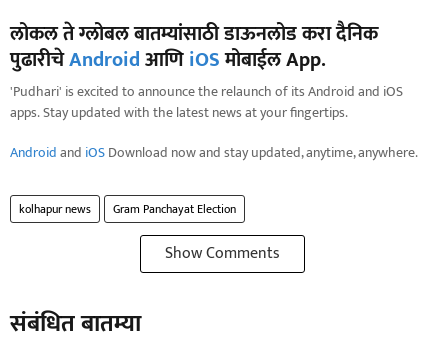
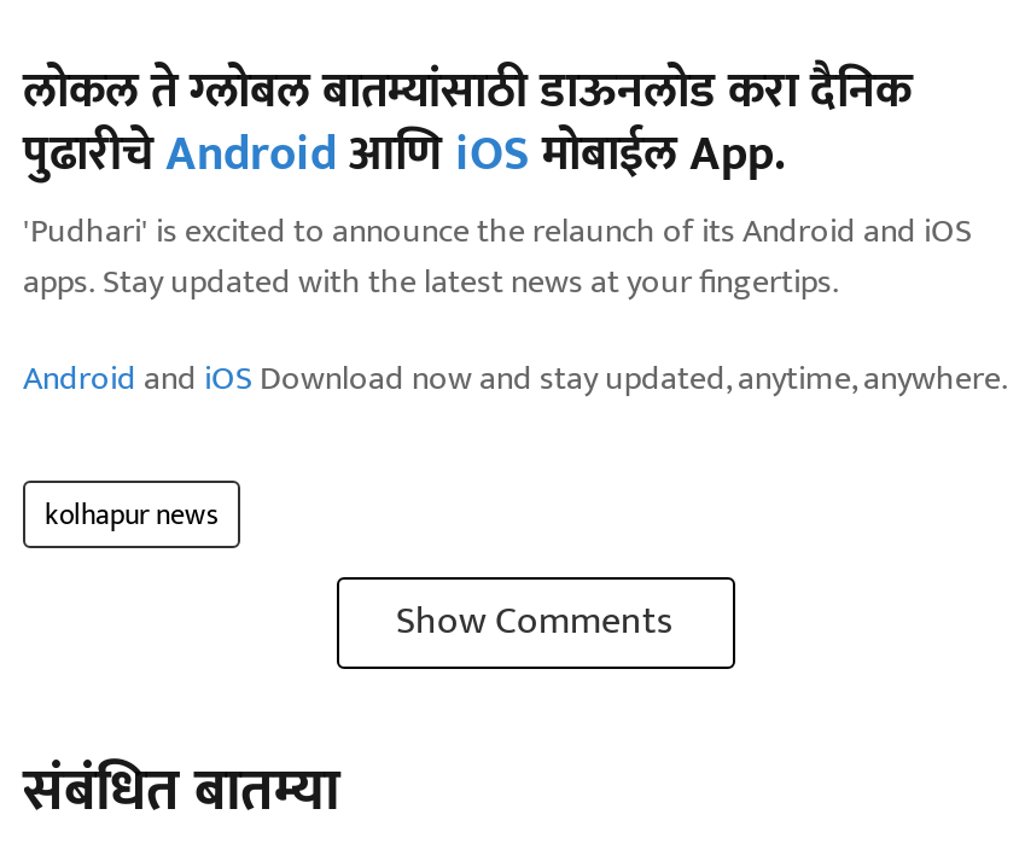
[113,199,236,219] Gram Panchayat Election -> none

